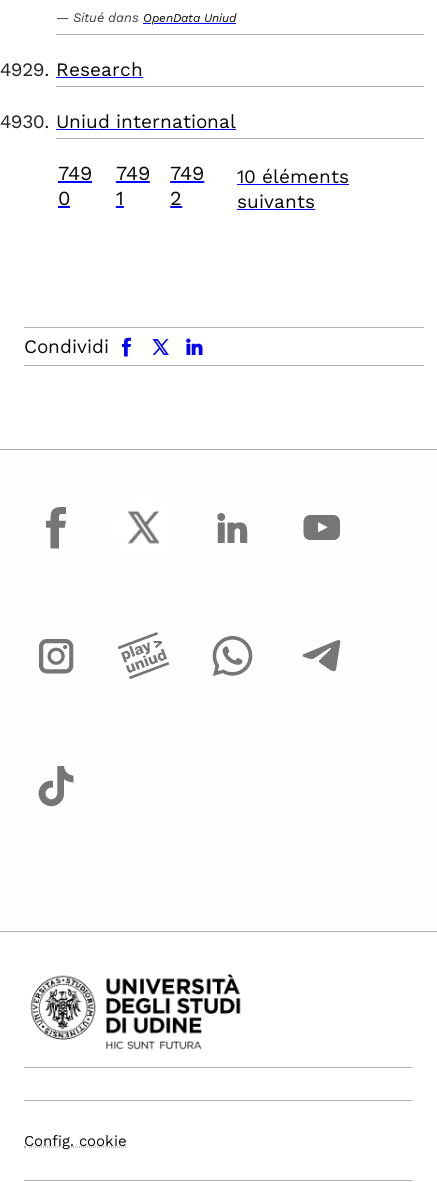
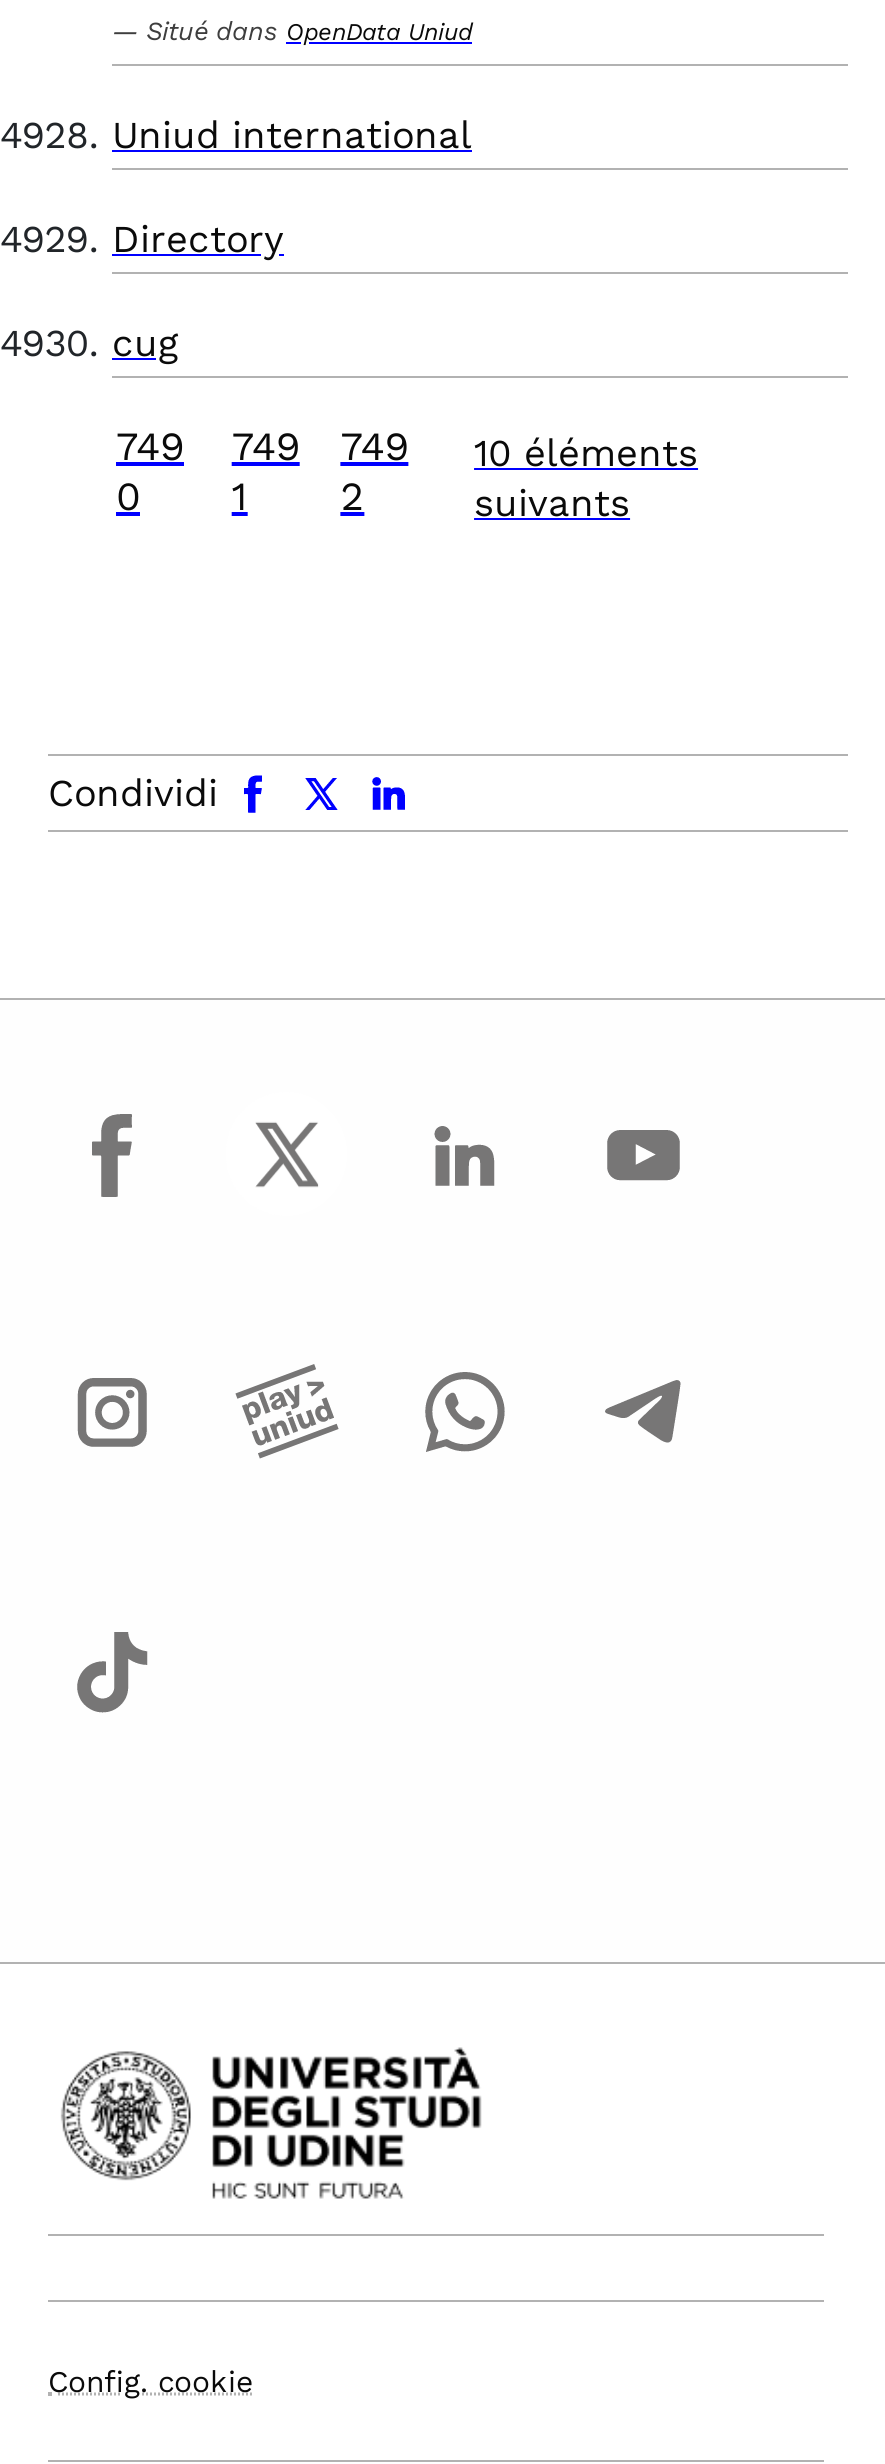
[56,58,143,81] Research -> none
moved [56,110,236,133] -> [112,112,472,158]: Uniud international
none -> [112,216,284,366] Directory | cug

